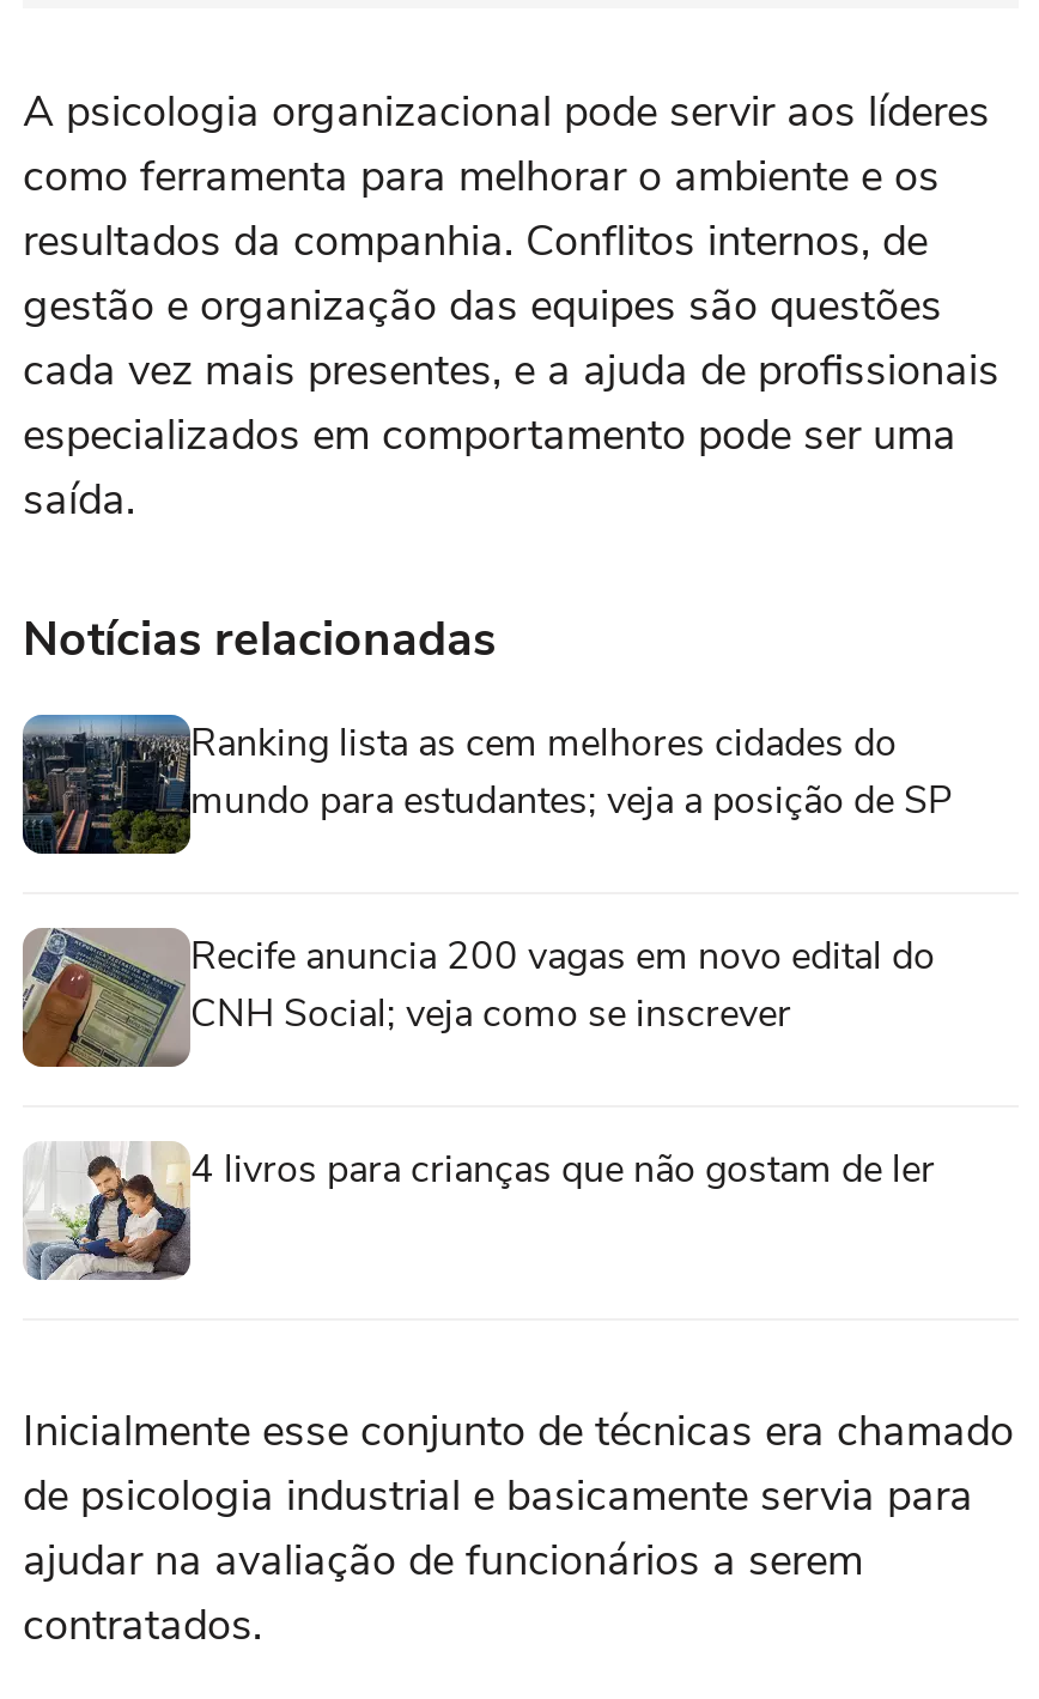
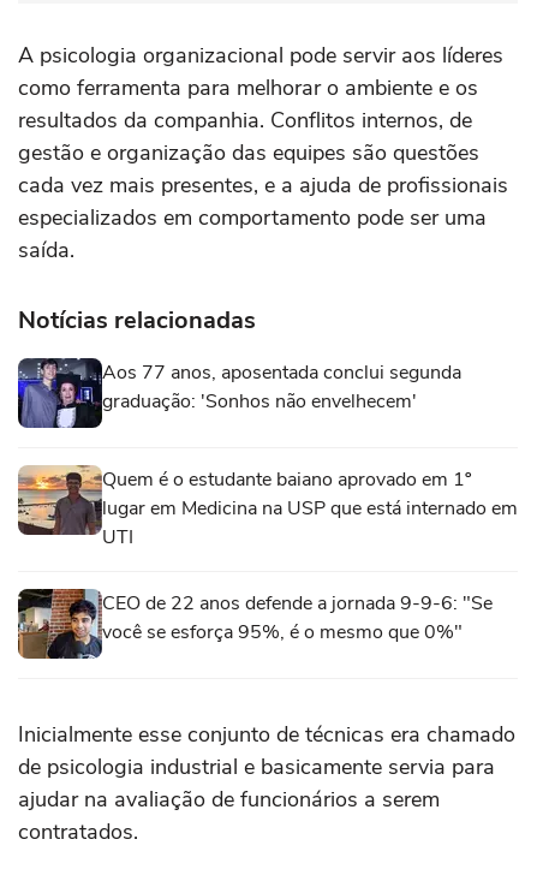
[23,712,952,856] [image] | Ranking lista as cem melhores cidades do | mundo para estudantes; veja a posição de SP -> [17,357,461,429] [image] | Aos 77 anos, aposentada conclui segunda | graduação: 'Sonhos não envelhecem'
[23,928,935,1069] [image] | Recife anuncia 200 vagas em novo edital do | CNH Social; veja como se inscrever -> [18,465,518,550] [image] | Quem é o estudante baiano aprovado em 1º | lugar em Medicina na USP que está internado em | UTI
[25,1141,935,1282] [image] | 4 livros para crianças que não gostam de ler -> [17,588,493,660] [image] | CEO de 22 anos defende a jornada 9-9-6: "Se | você se esforça 95%, é o mesmo que 0%"

